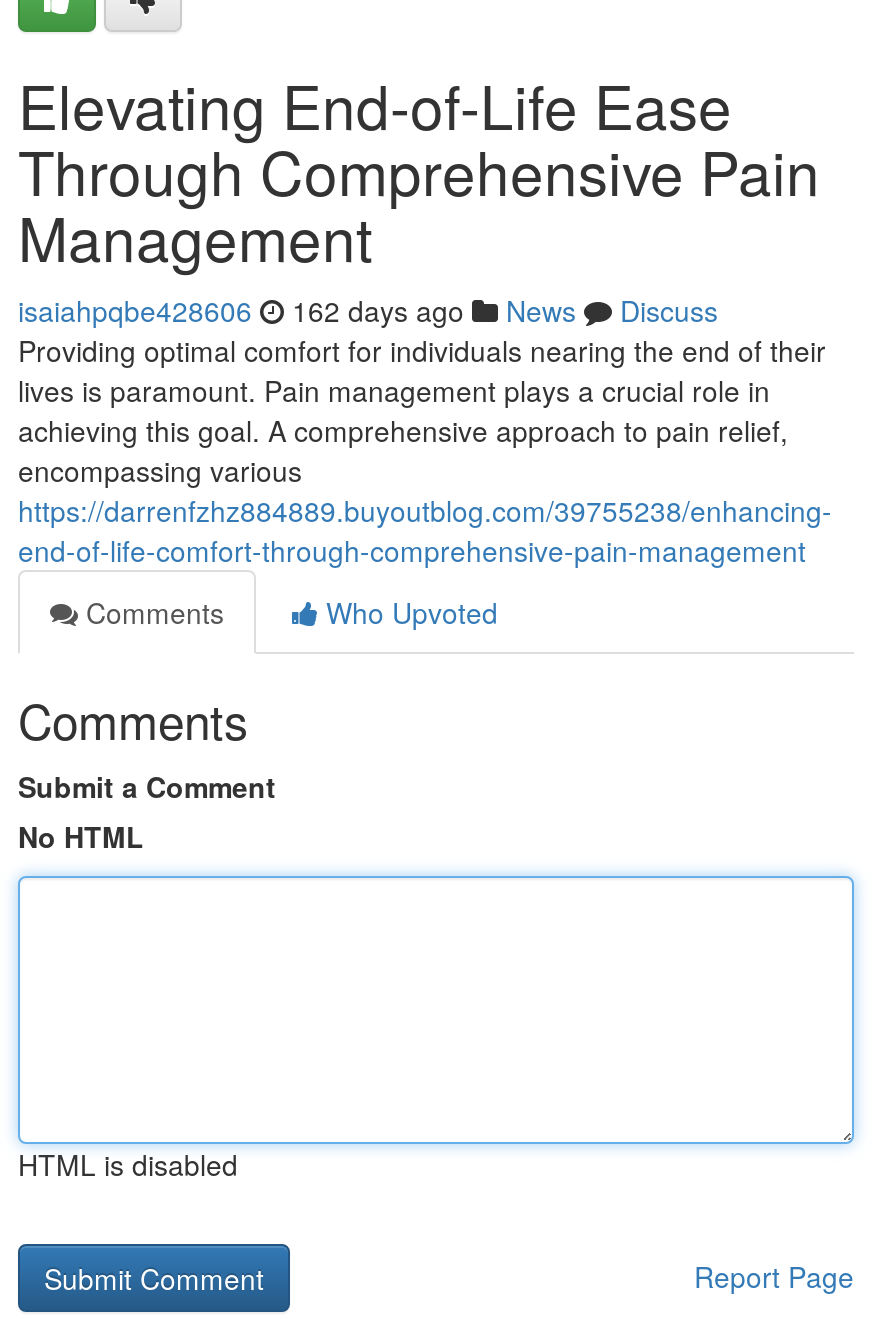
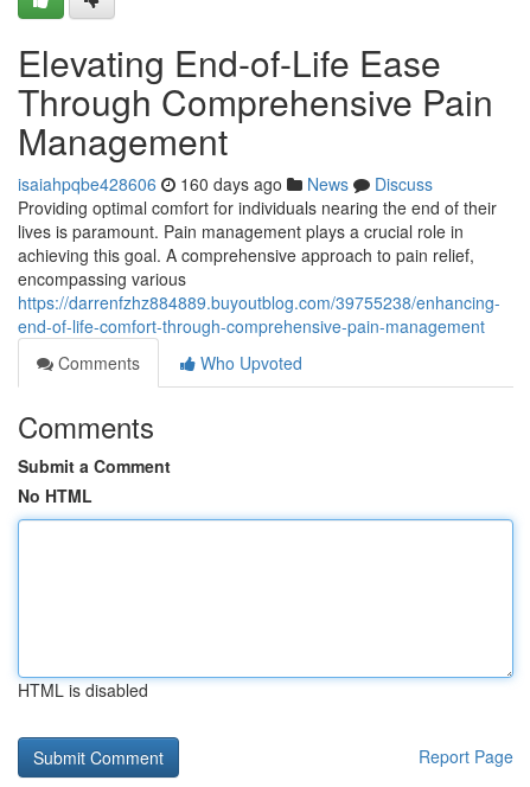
[18,290,718,330] isaiahpqbe428606 162 days ago News Discuss -> [18,172,433,196] isaiahpqbe428606 160 days ago News Discuss

